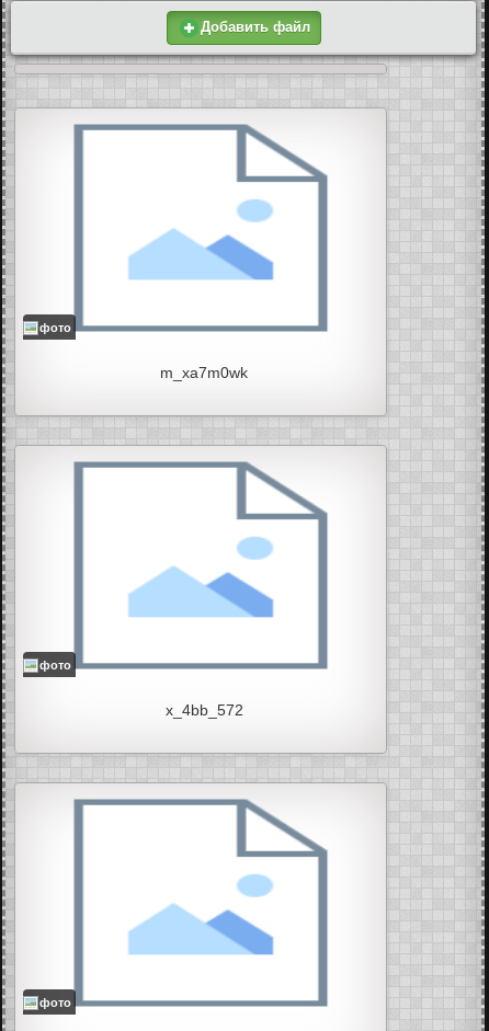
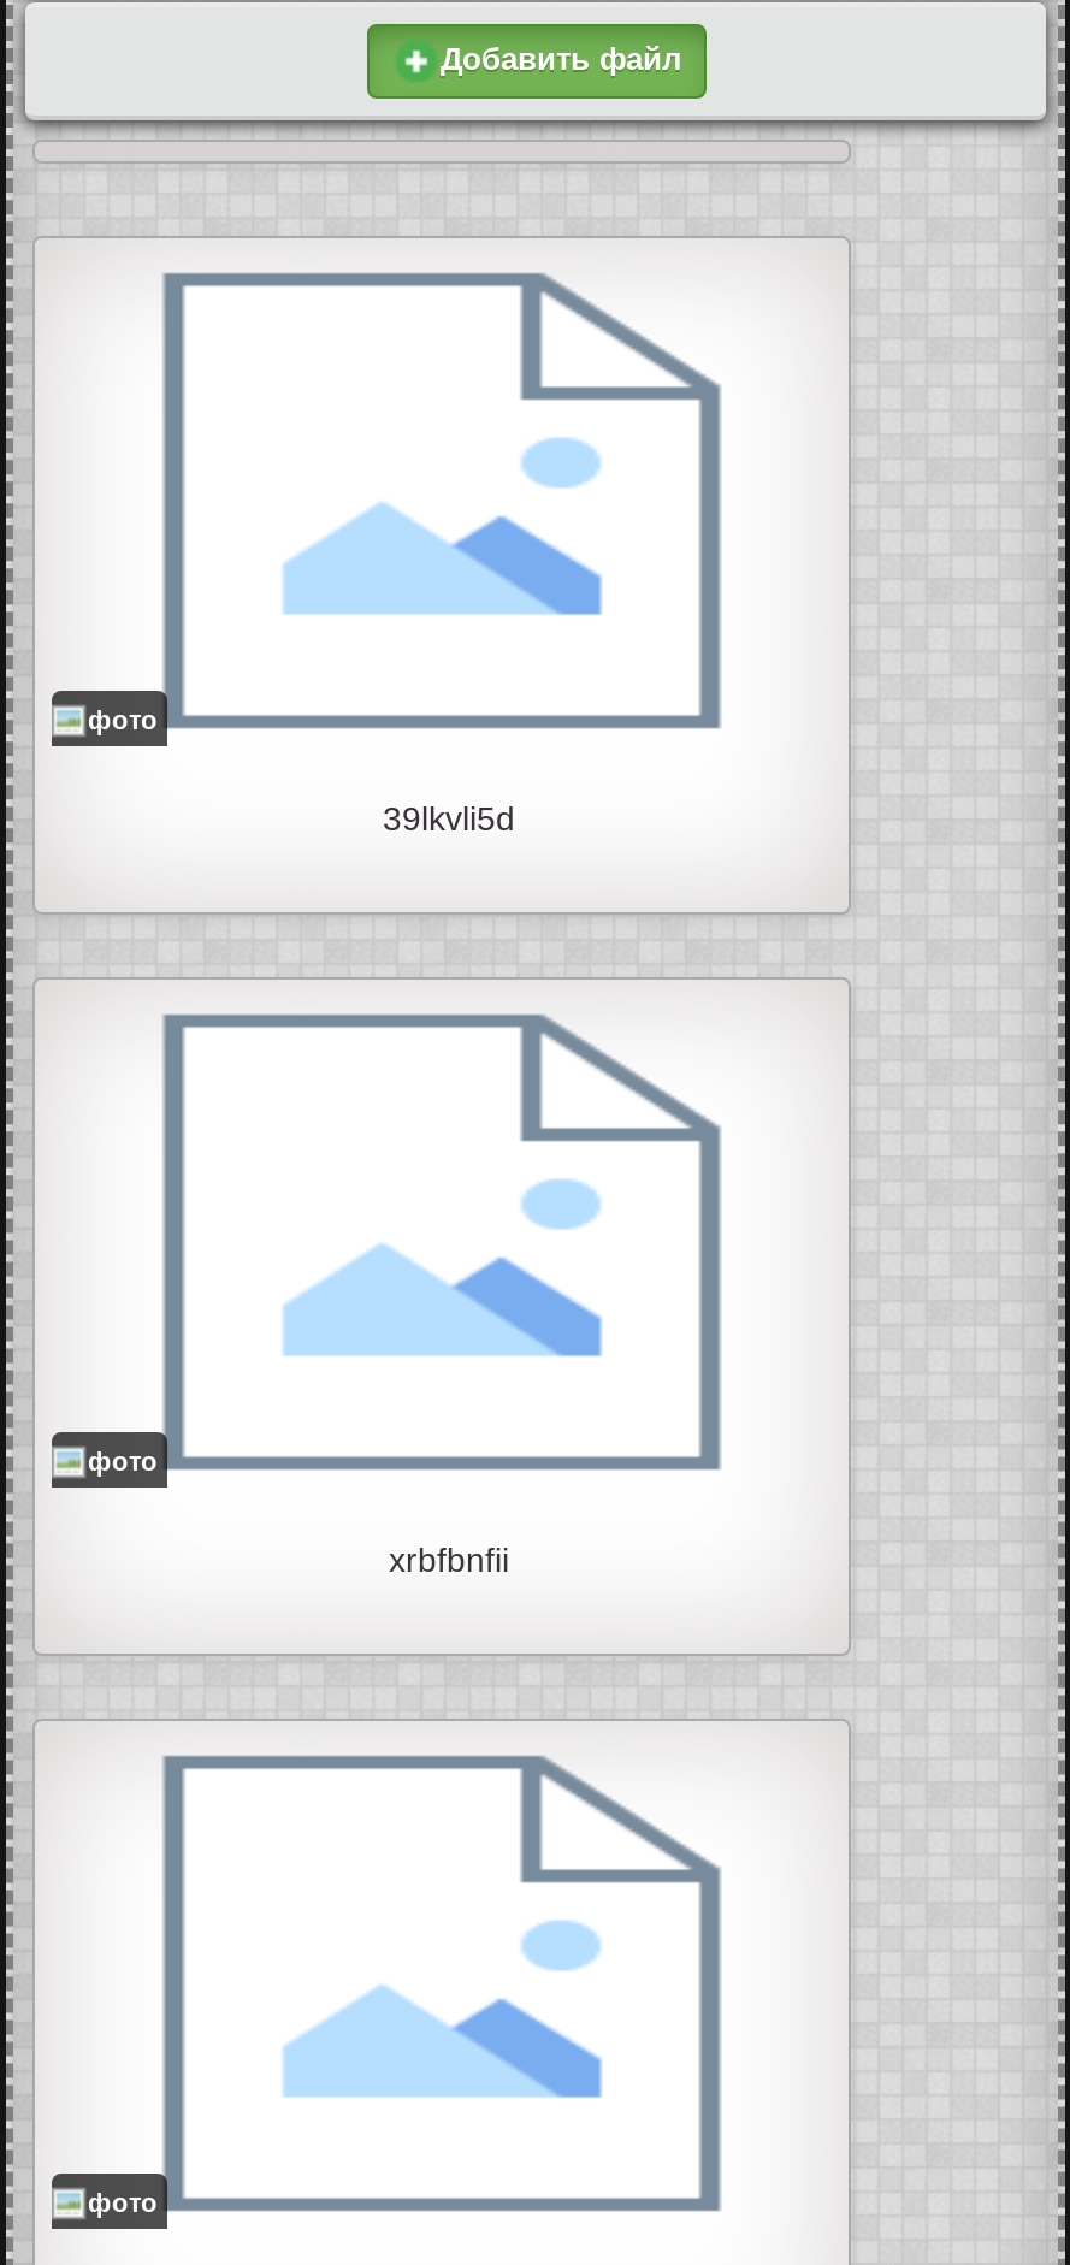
[160,364,248,382] m_xa7m0wk -> [383,800,515,838] 39lkvli5d
[165,701,243,719] x_4bb_572 -> [389,1541,509,1579] xrbfbnfii

